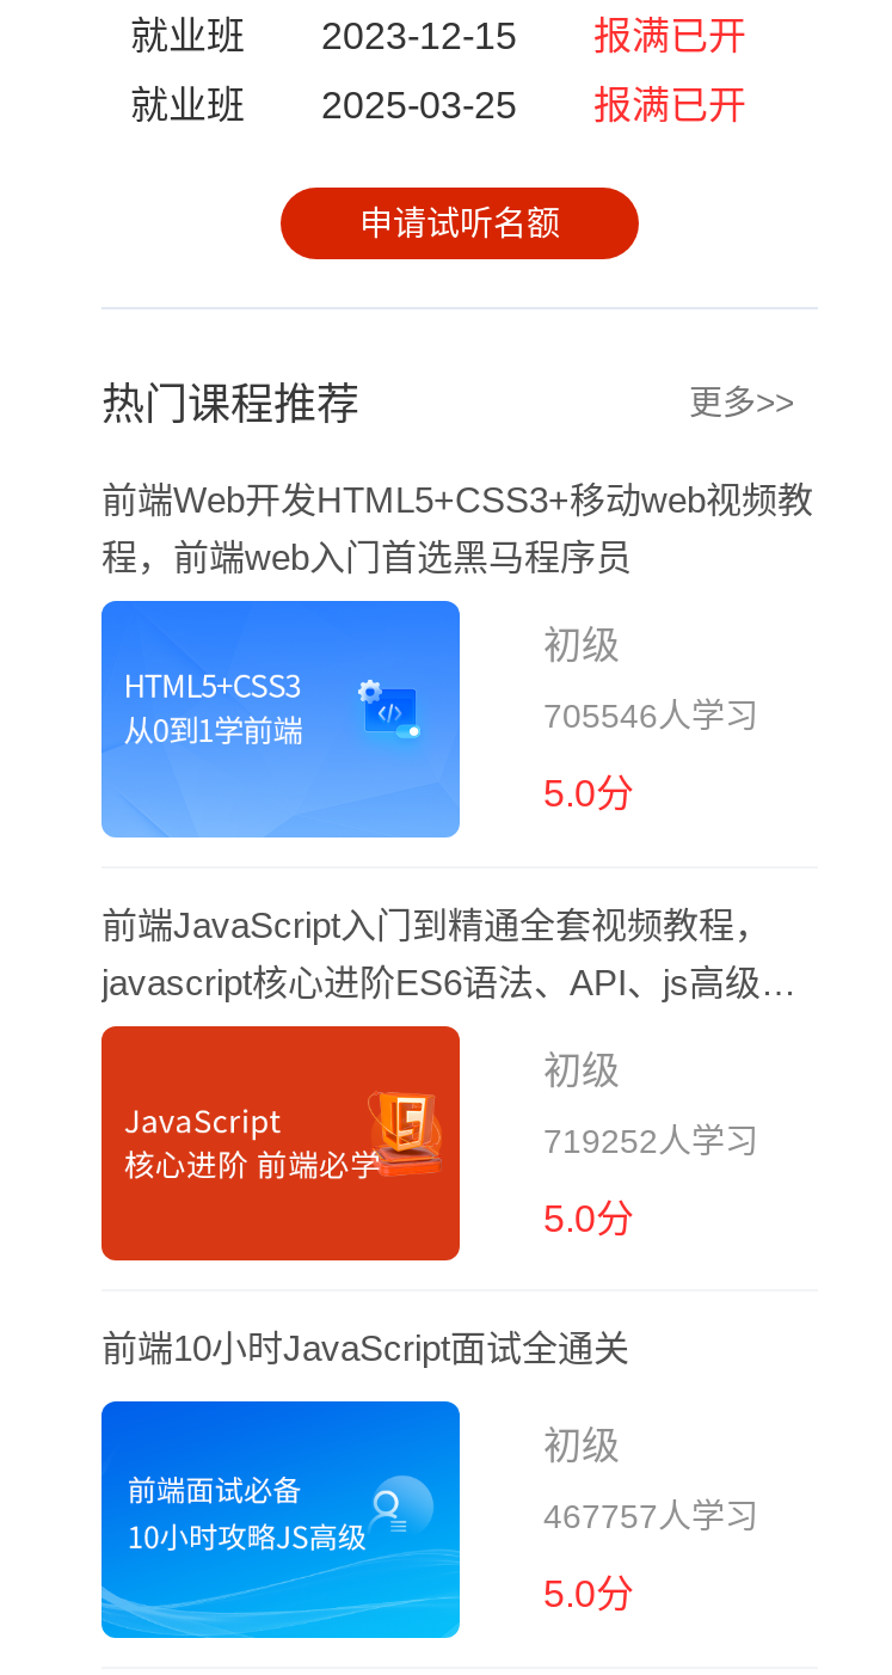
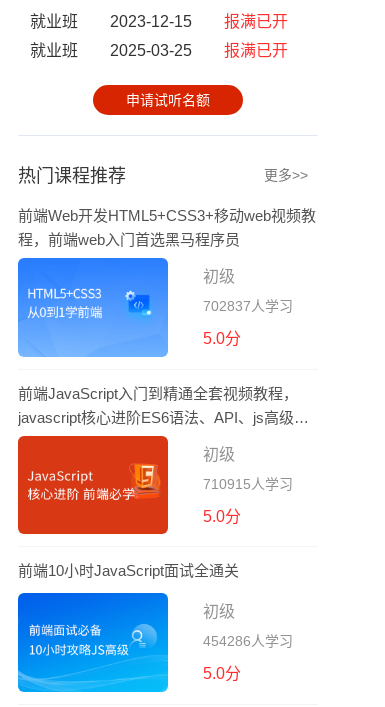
[543,697,758,735] 705546人学习 -> [203,298,293,314] 702837人学习
[543,1121,758,1160] 719252人学习 -> [203,476,293,492] 710915人学习
[543,1498,758,1536] 467757人学习 -> [203,633,293,649] 454286人学习

